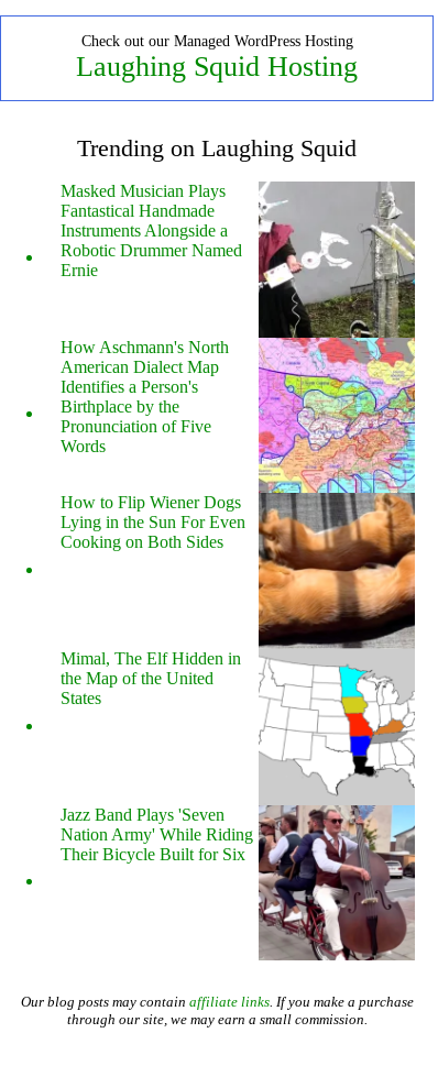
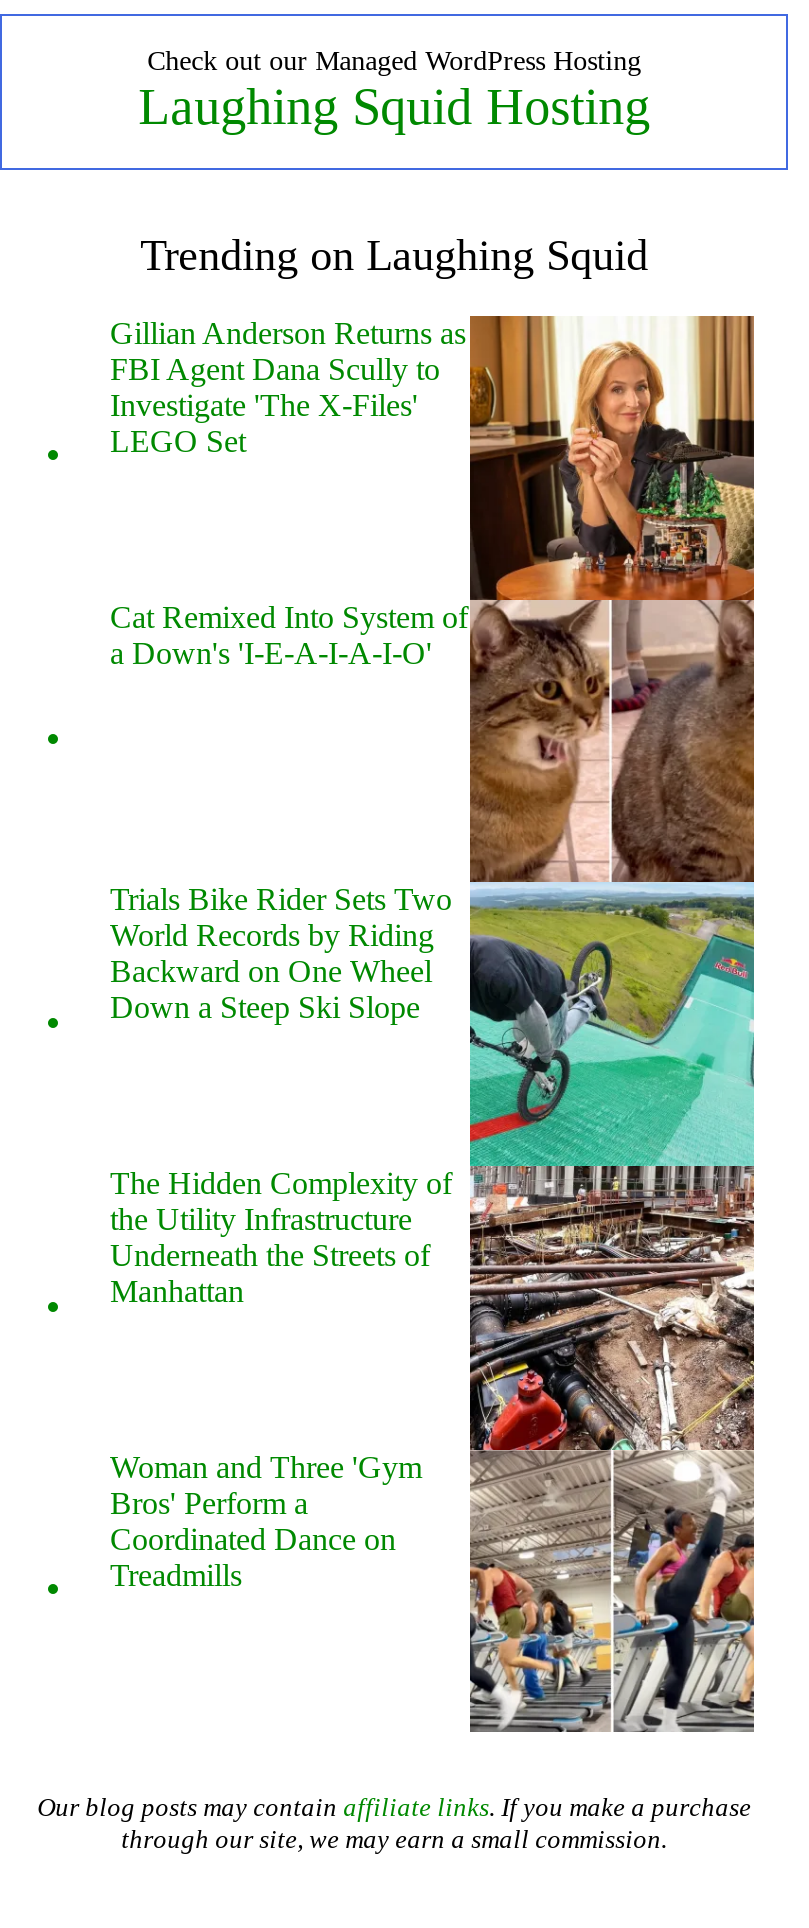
[61,181,242,279] Masked Musician Plays | Fantastical Handmade | Instruments Alongside a | Robotic Drummer Named | Ernie -> [110,316,466,458] Gillian Anderson Returns as | FBI Agent Dana Scully to | Investigate 'The X-Files' | LEGO Set
[61,182,416,961] [image] | How to Flip Wiener Dogs | Lying in the Sun For Even | Cooking on Both Sides -> [110,314,756,1734] [image] | Trials Bike Rider Sets Two | World Records by Riding | Backward on One Wheel | Down a Steep Ski Slope
[61,337,229,455] How Aschmann's North | American Dialect Map | Identifies a Person's | Birthplace by the | Pronunciation of Five | Words -> [110,599,468,669] Cat Remixed Into System of | a Down's 'I-E-A-I-A-I-O'
[61,649,241,707] Mimal, The Elf Hidden in | the Map of the United | States -> [110,1166,452,1308] The Hidden Complexity of | the Utility Infrastructure | Underneath the Streets of | Manhattan
[61,805,253,863] Jazz Band Plays 'Seven | Nation Army' While Riding | Their Bicycle Built for Six -> [110,1449,422,1591] Woman and Three 'Gym | Bros' Perform a | Coordinated Dance on | Treadmills

